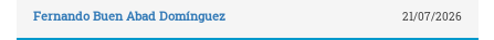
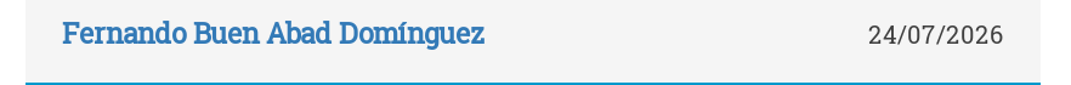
[402,10,462,24] 21/07/2026 -> [868,19,1004,51] 24/07/2026

